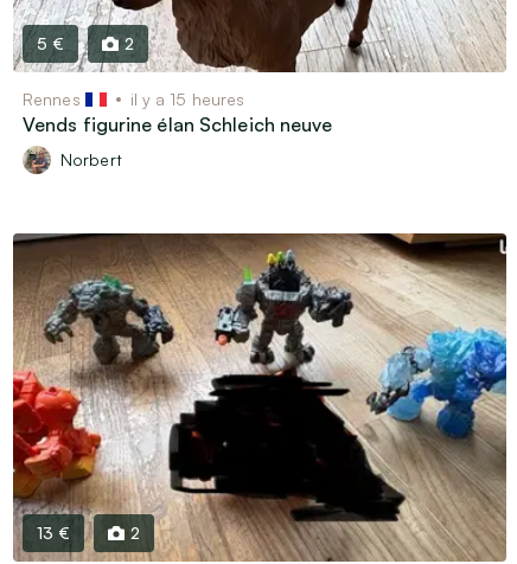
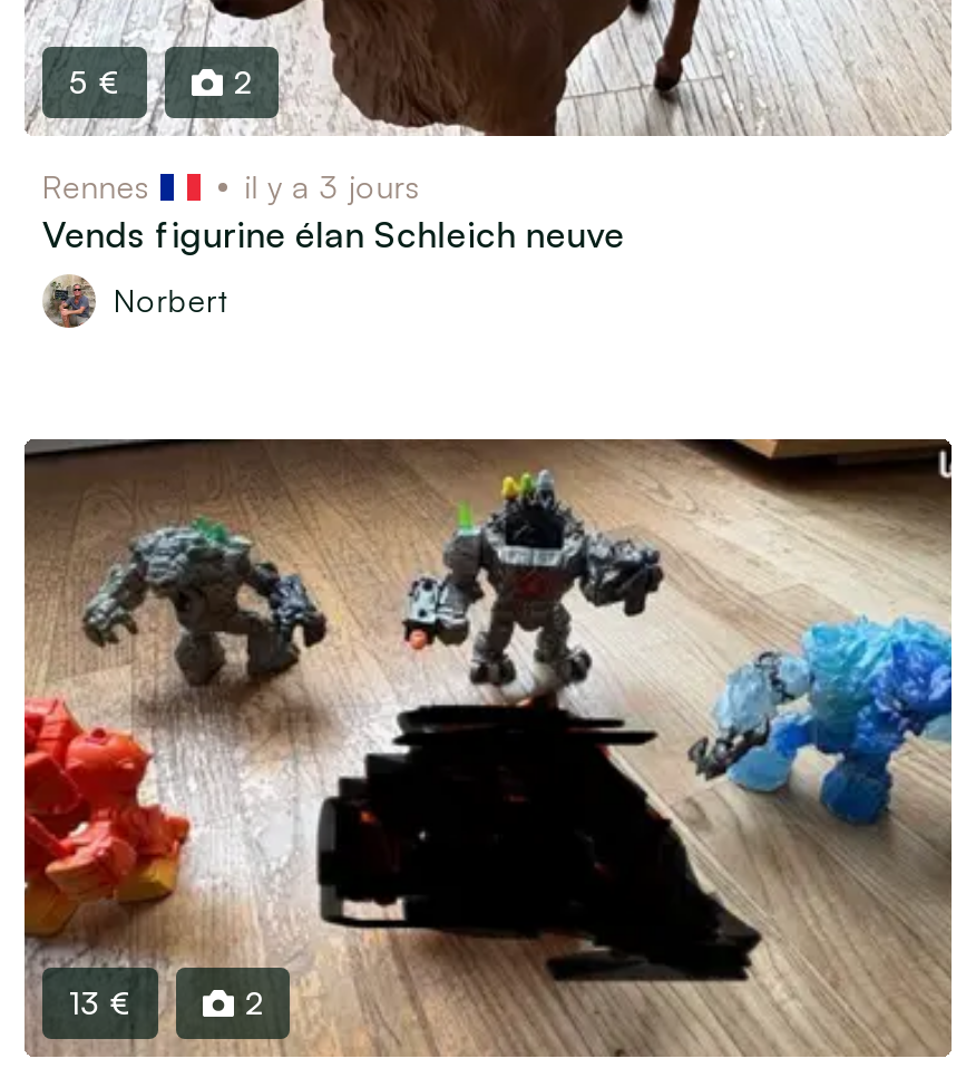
[130,89,245,109] il y a 15 heures -> [244,167,421,205] il y a 3 jours

